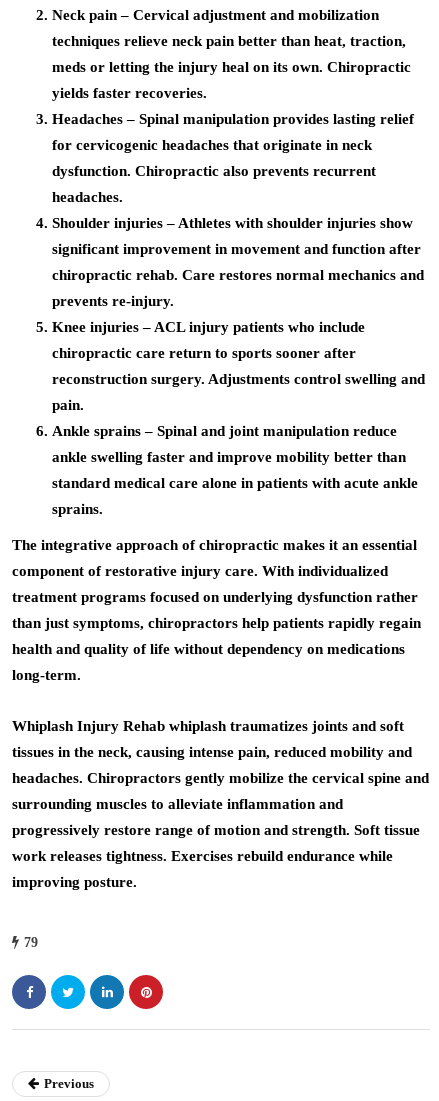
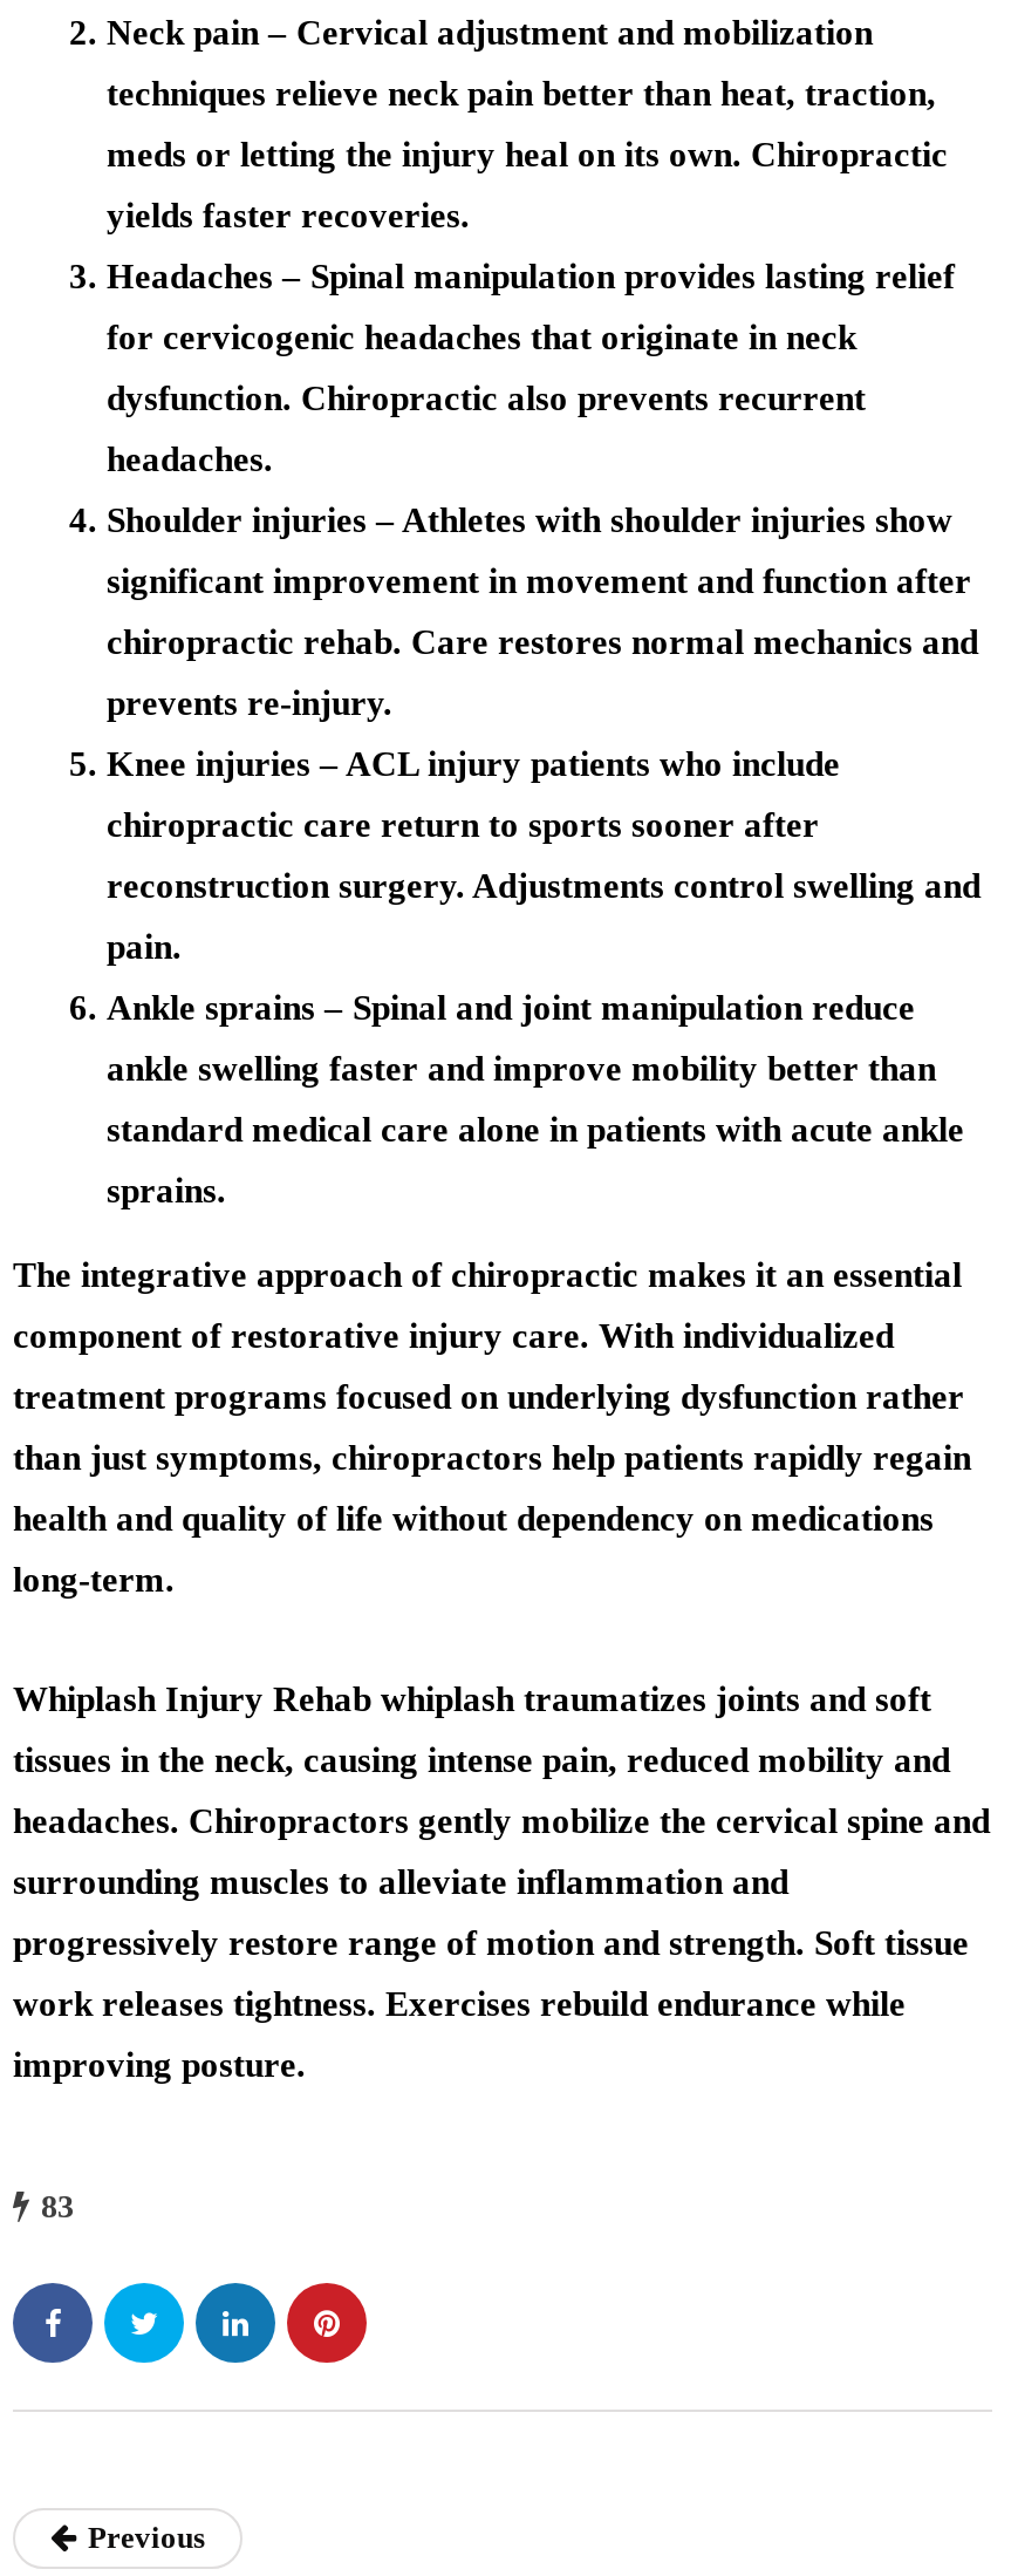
[24,935,38,950] 79 -> [41,2190,74,2225] 83

